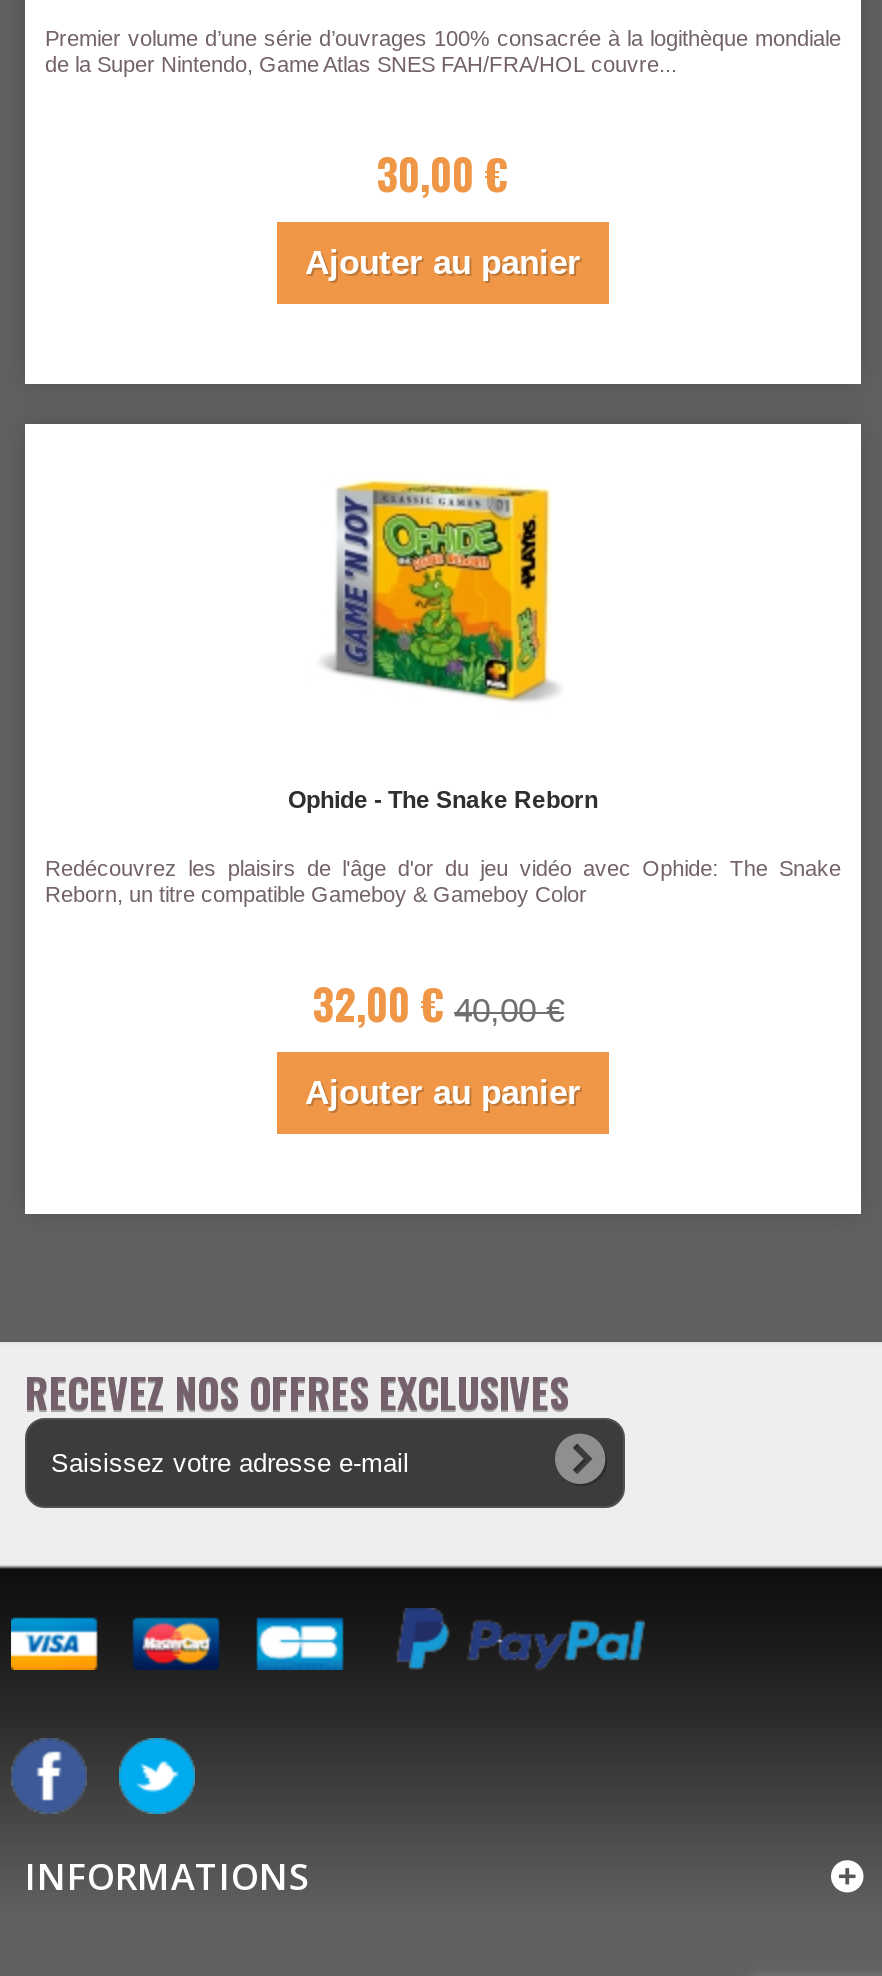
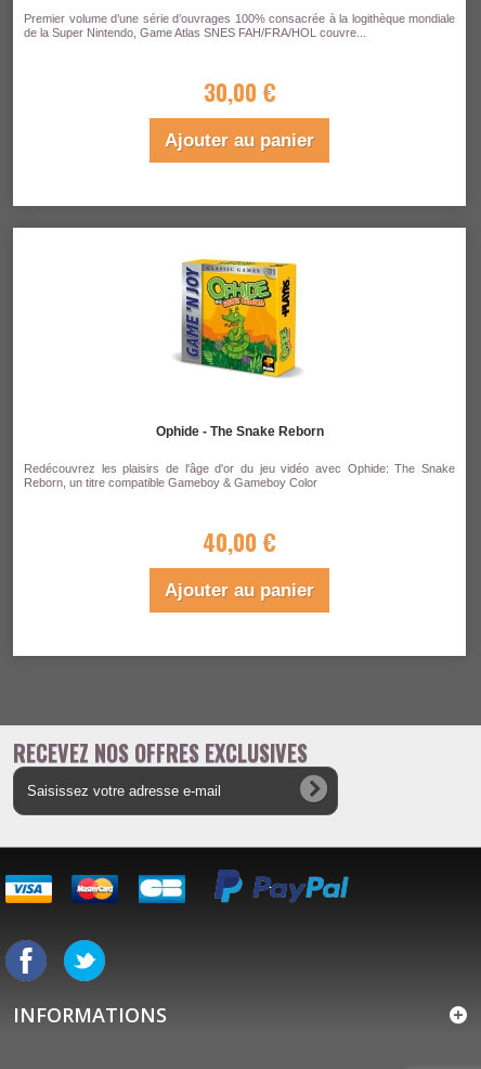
[312,972,564,1034] 32,00 € 40,00 € -> [203,525,276,558] 40,00 €

